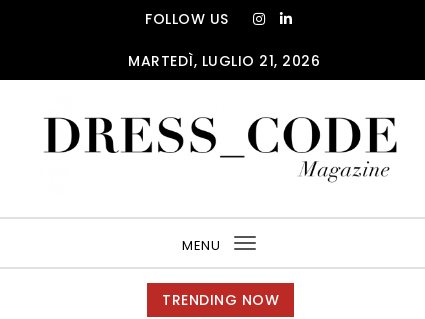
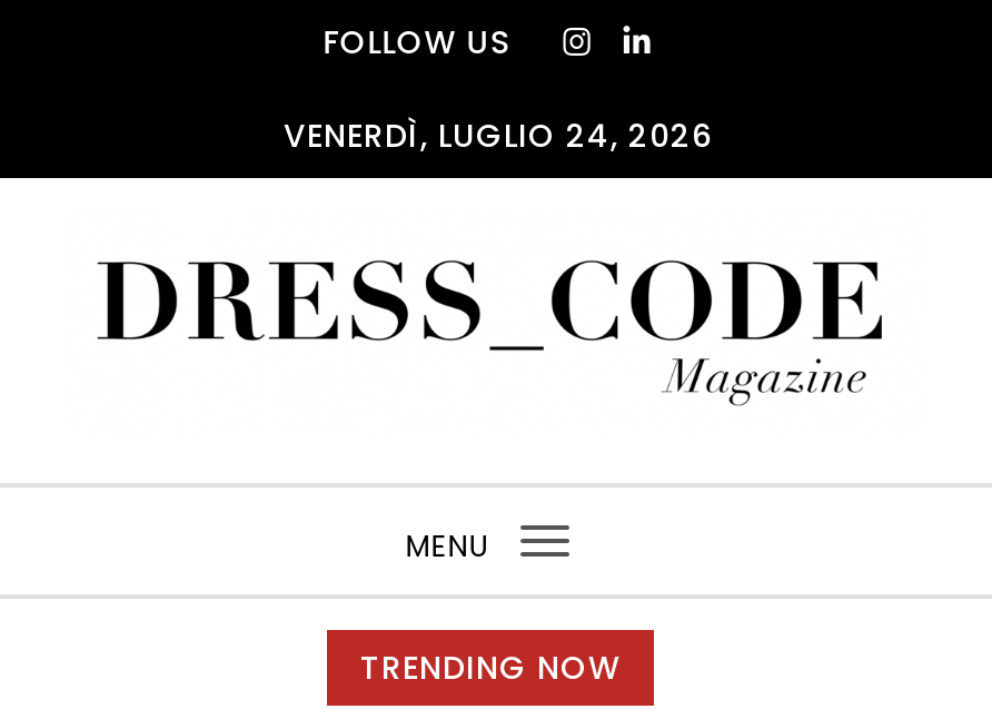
[128,51,320,71] MARTEDÌ, LUGLIO 21, 2026 -> [284,114,713,158] VENERDÌ, LUGLIO 24, 2026

